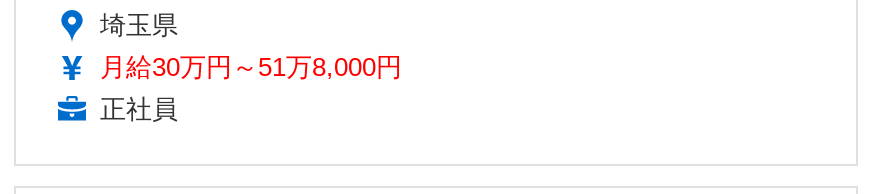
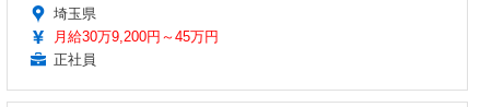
[100,52,402,82] 月給30万円～51万8,000円 -> [54,28,219,45] 月給30万9,200円～45万円

